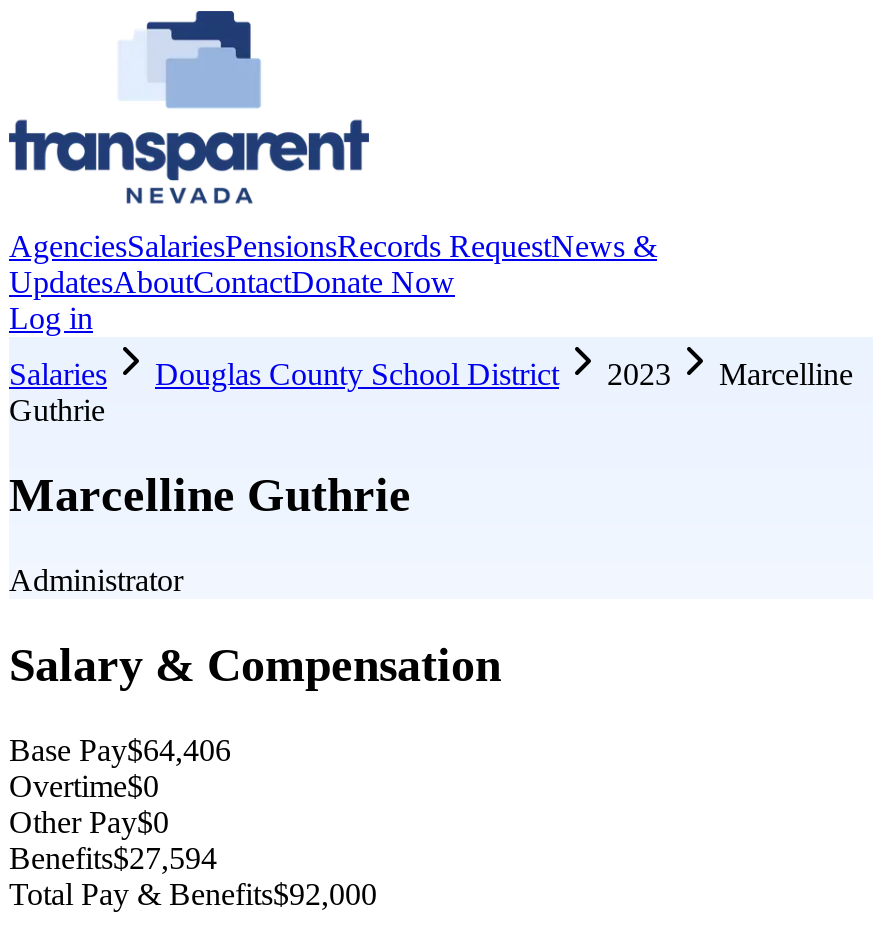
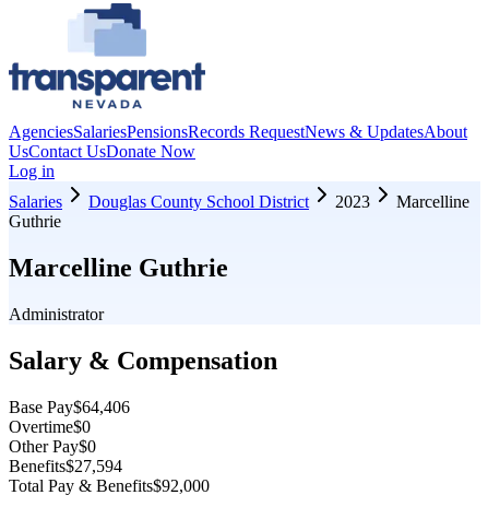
[9,229,657,299] AgenciesSalariesPensionsRecords RequestNews & | UpdatesAboutContactDonate Now -> [9,122,467,161] AgenciesSalariesPensionsRecords RequestNews & UpdatesAbout | UsContact UsDonate Now

